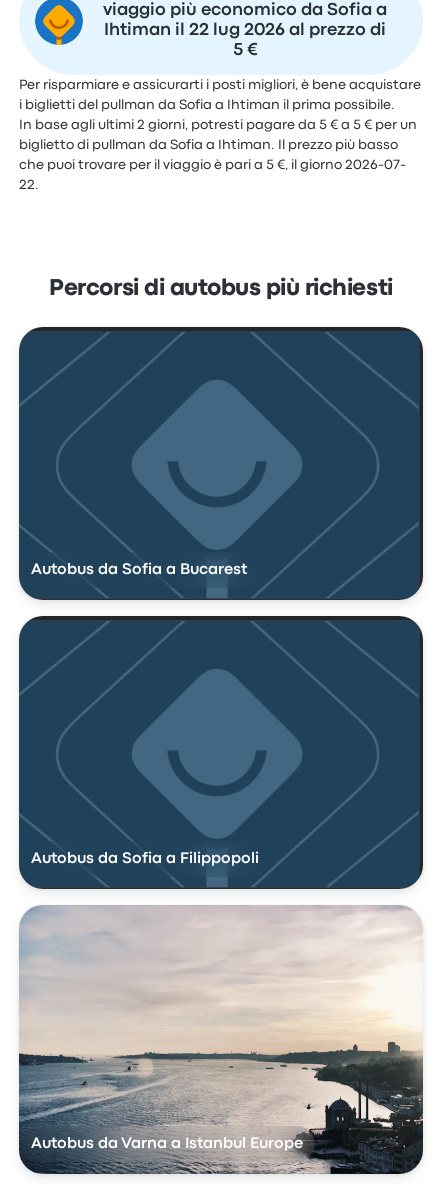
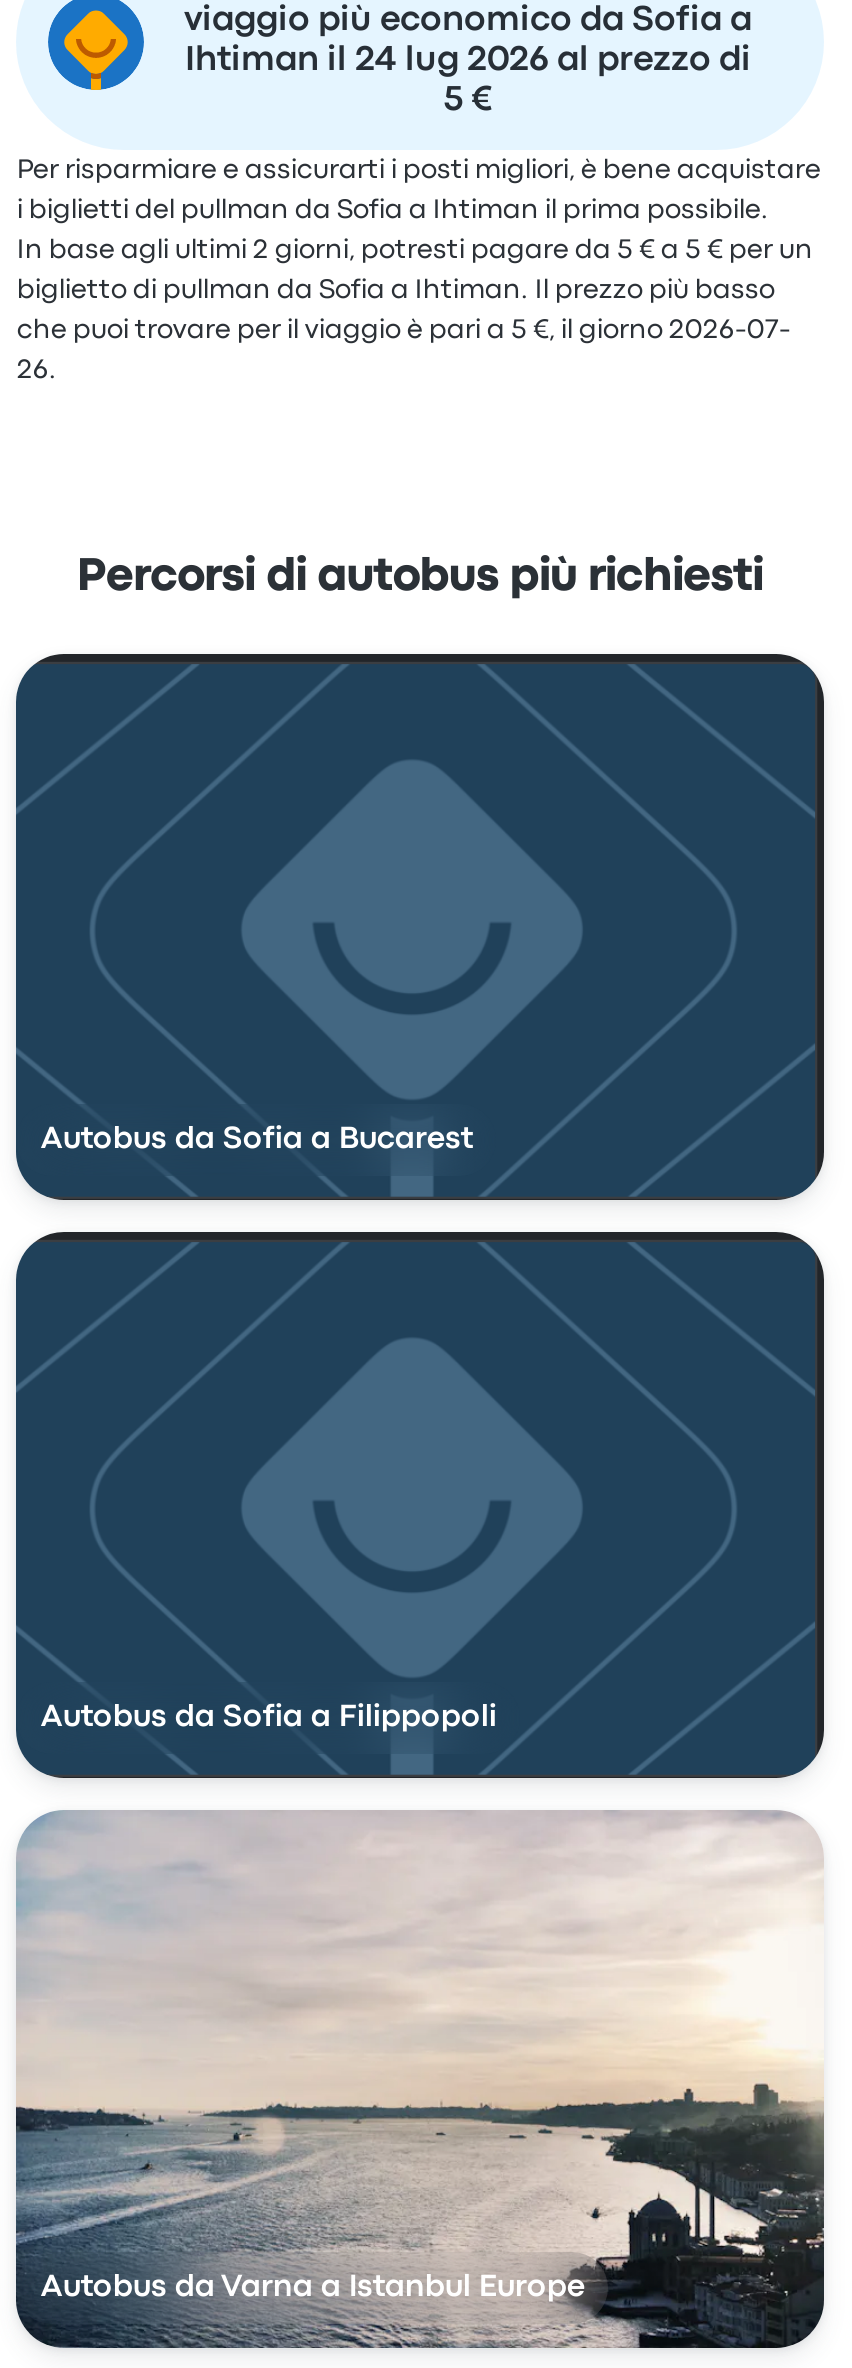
[104,23,386,38] Ihtiman il 22 lug 2026 al prezzo di -> [185,46,751,76] Ihtiman il 24 lug 2026 al prezzo di
[19,179,39,191] 22. -> [17,358,57,382] 26.

